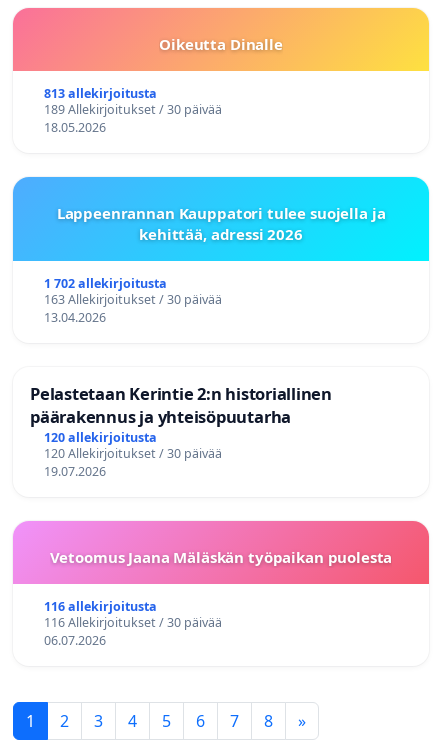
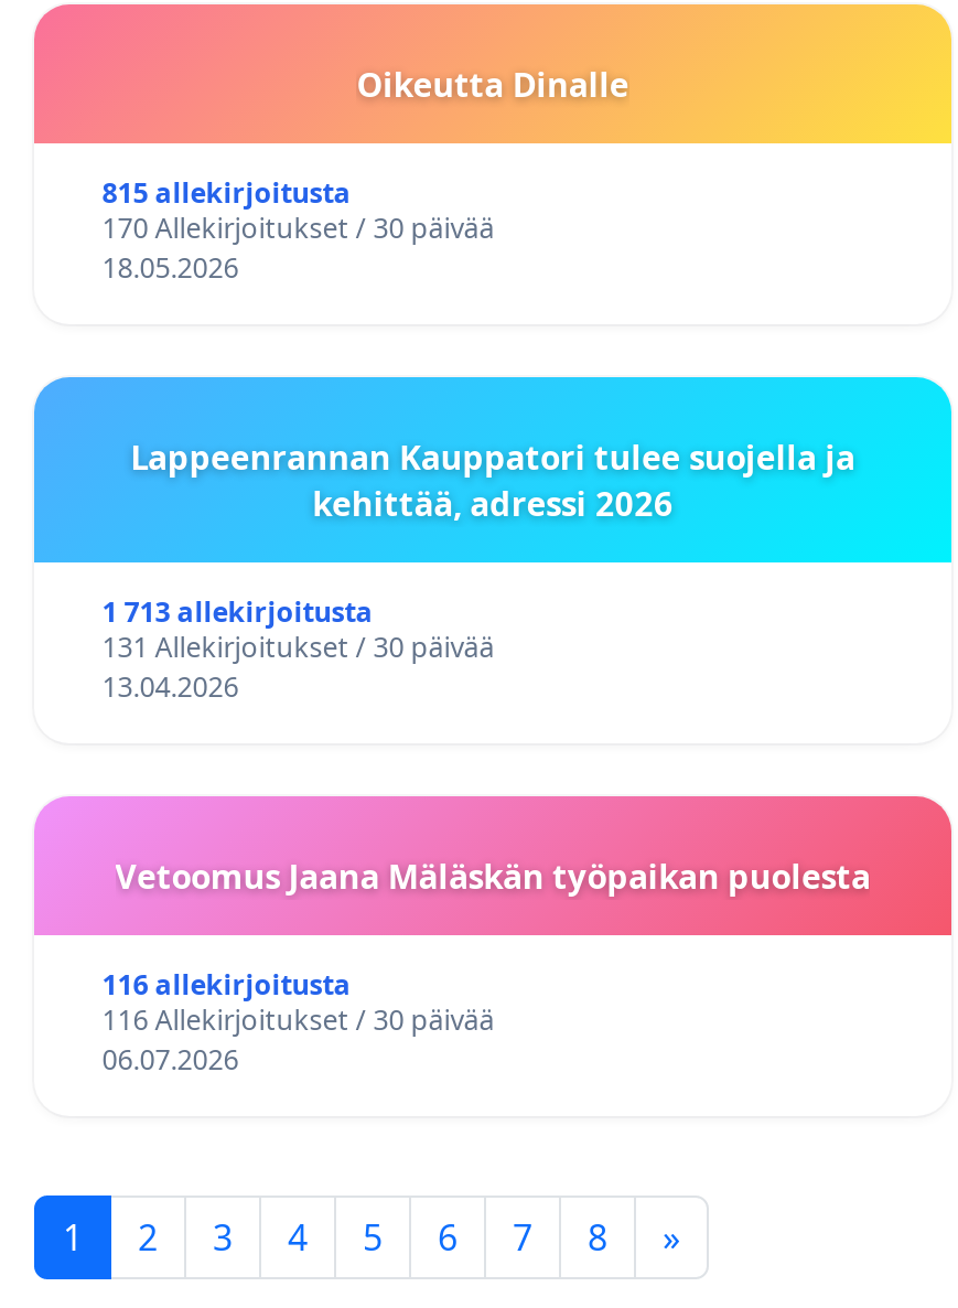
[44,85,157,102] 813 allekirjoitusta -> [102,175,351,212] 815 allekirjoitusta
[44,101,222,118] 189 Allekirjoitukset / 30 päivää -> [102,210,495,248] 170 Allekirjoitukset / 30 päivää
[44,275,167,292] 1 702 allekirjoitusta -> [102,594,373,632] 1 713 allekirjoitusta
[44,291,222,308] 163 Allekirjoitukset / 30 päivää -> [102,629,495,667] 131 Allekirjoitukset / 30 päivää
[30,382,332,480] Pelastetaan Kerintie 2:n historiallinen | päärakennus ja yhteisöpuutarha | 120 allekirjoitusta | 120 Allekirjoitukset / 30 päivää | 19.07.2026 -> none

